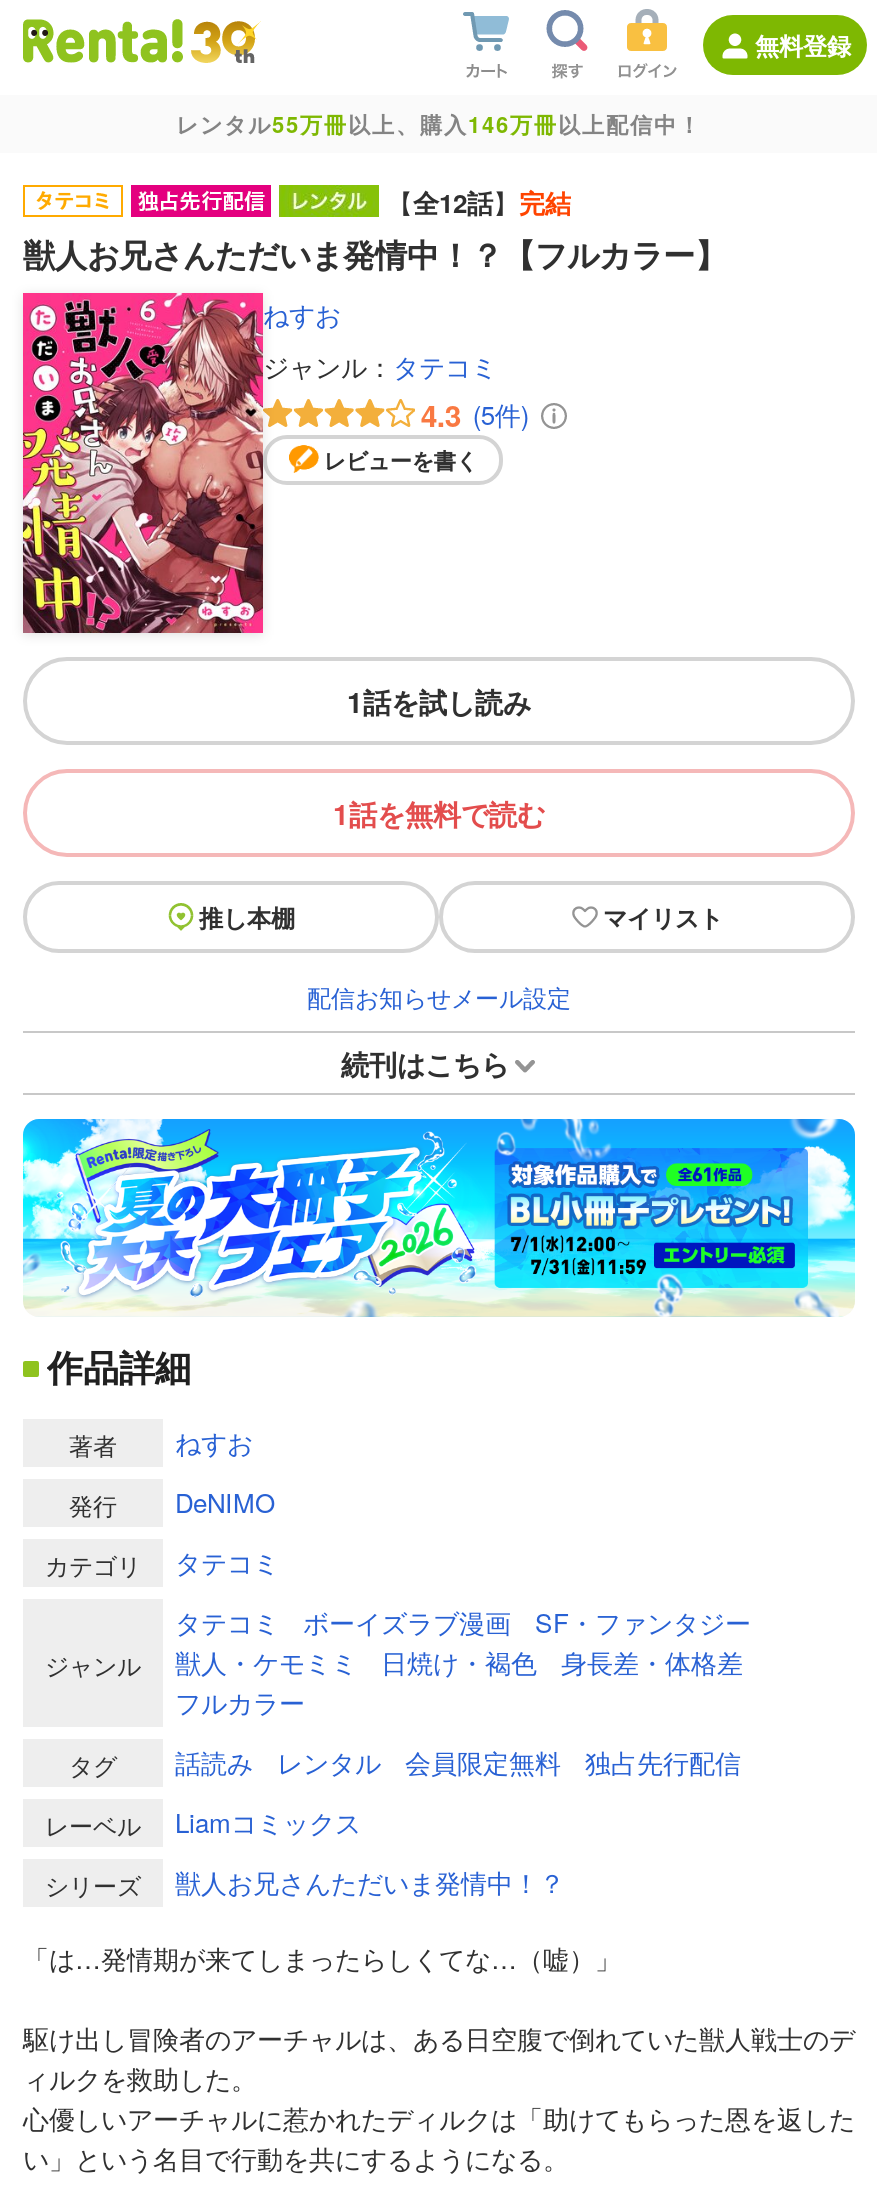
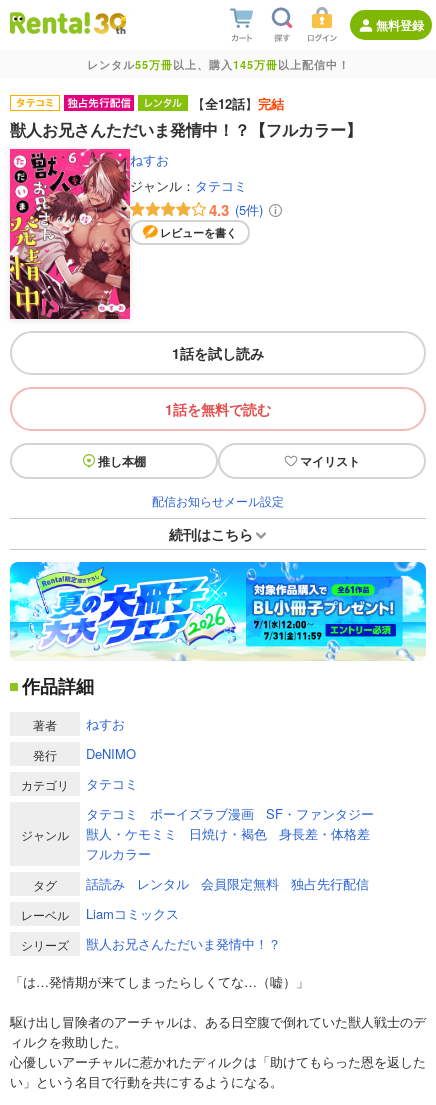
[176,109,702,139] レンタル55万冊以上、購入146万冊以上配信中！ -> [86,57,349,72] レンタル55万冊以上、購入145万冊以上配信中！

